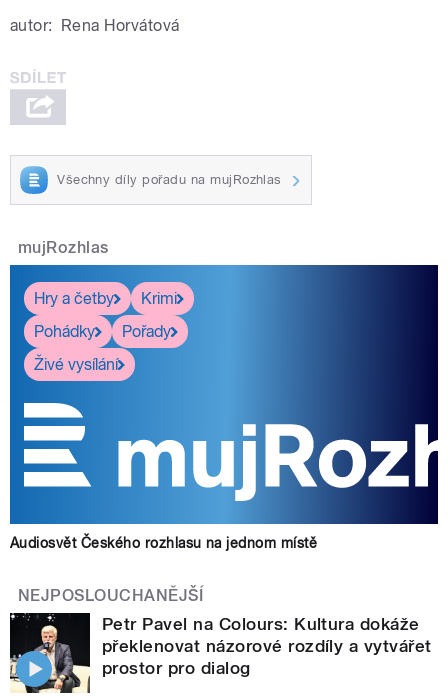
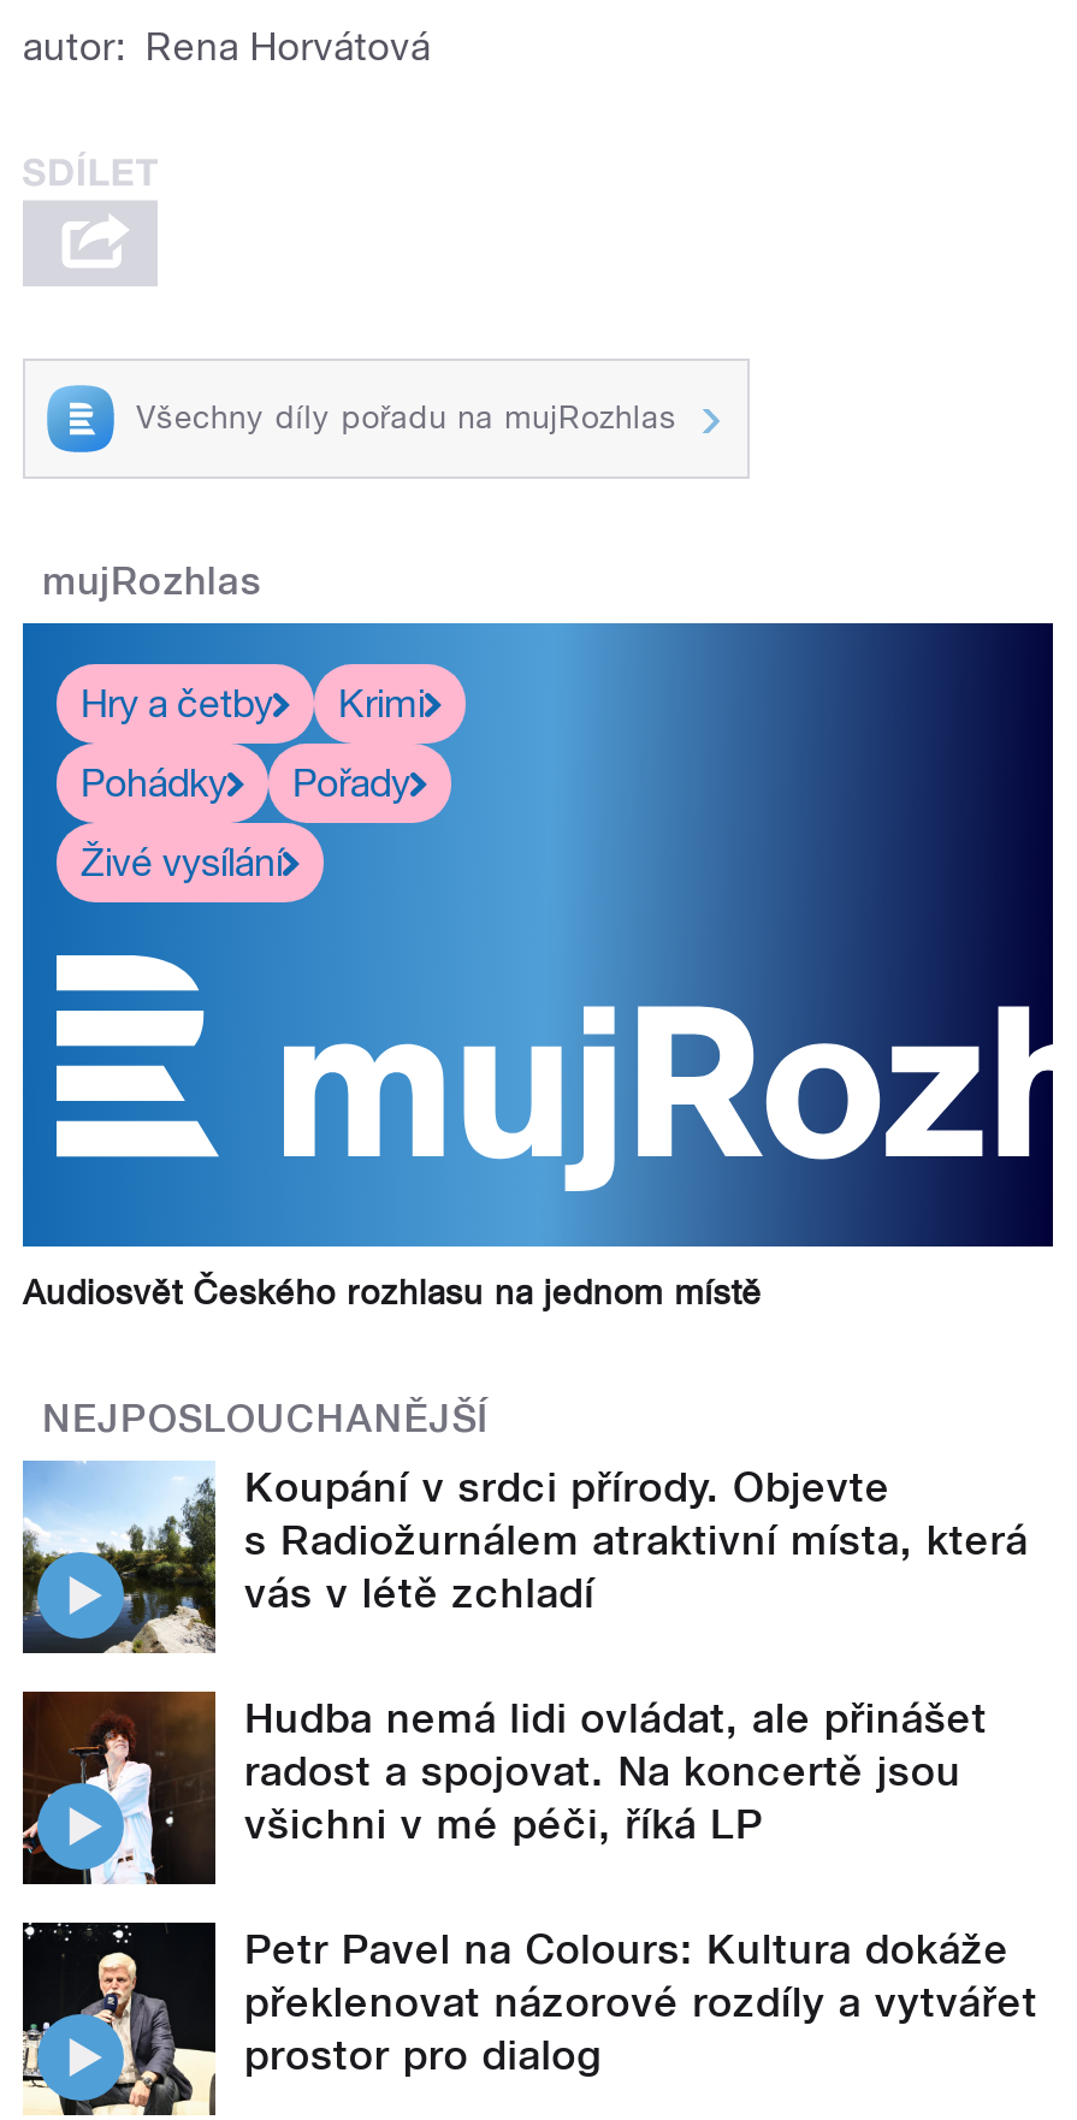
none -> [20,1461,1028,1848] [image] | Koupání v srdci přírody. Objevte | s Radiožurnálem atraktivní místa, která | vás v létě zchladí | Hudba nemá lidi ovládat, ale přinášet | radost a spojovat. Na koncertě jsou | všichni v mé péči, říká LP
none -> [20,1689,218,1887] [image]

